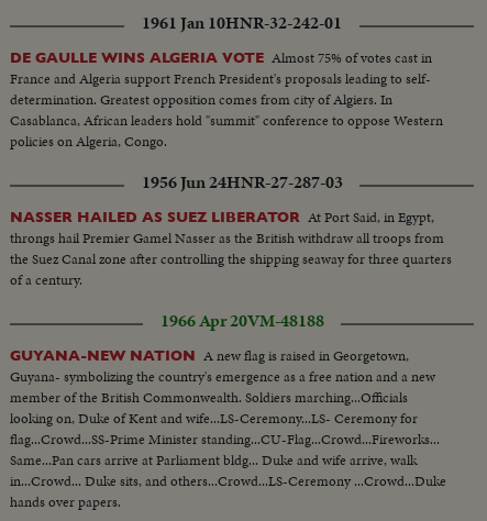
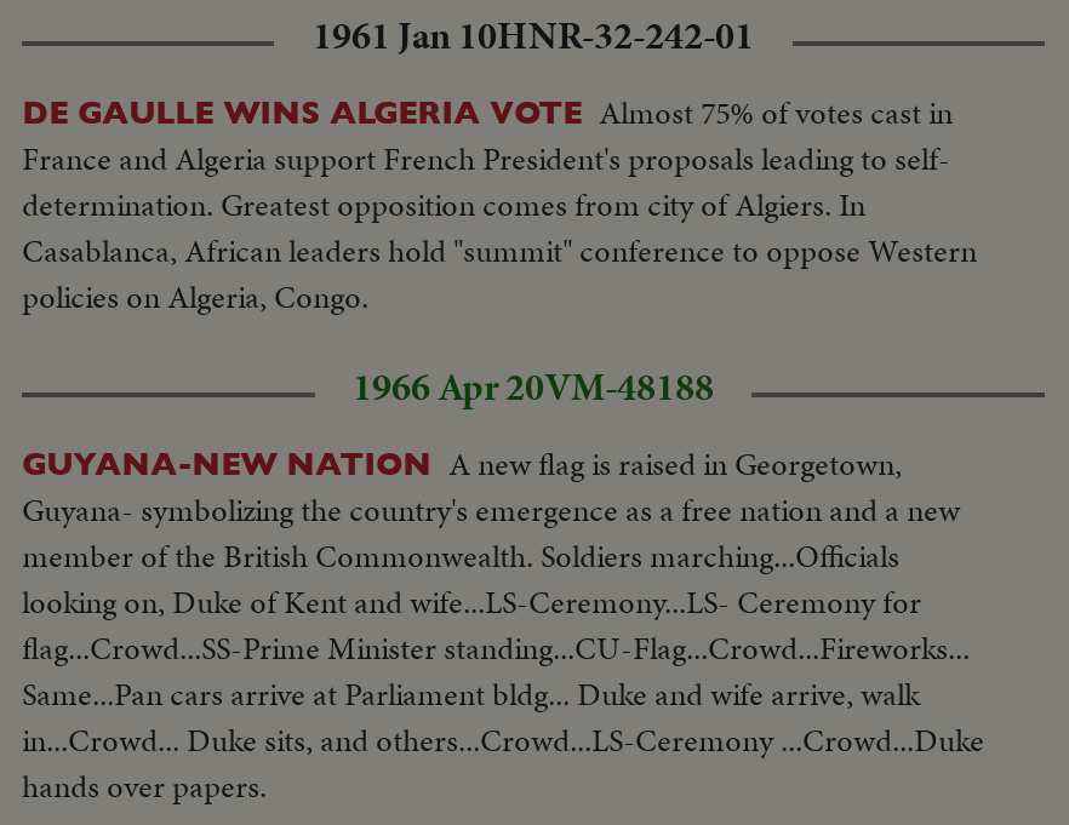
[10,170,452,290] 1956 Jun 24HNR-27-287-03 | NASSER HAILED AS SUEZ LIBERATOR At Port Said, in Egypt, | throngs hail Premier Gamel Nasser as the British withdraw all troops from | the Suez Canal zone after controlling the shipping seaway for three quarters | of a century. -> none

